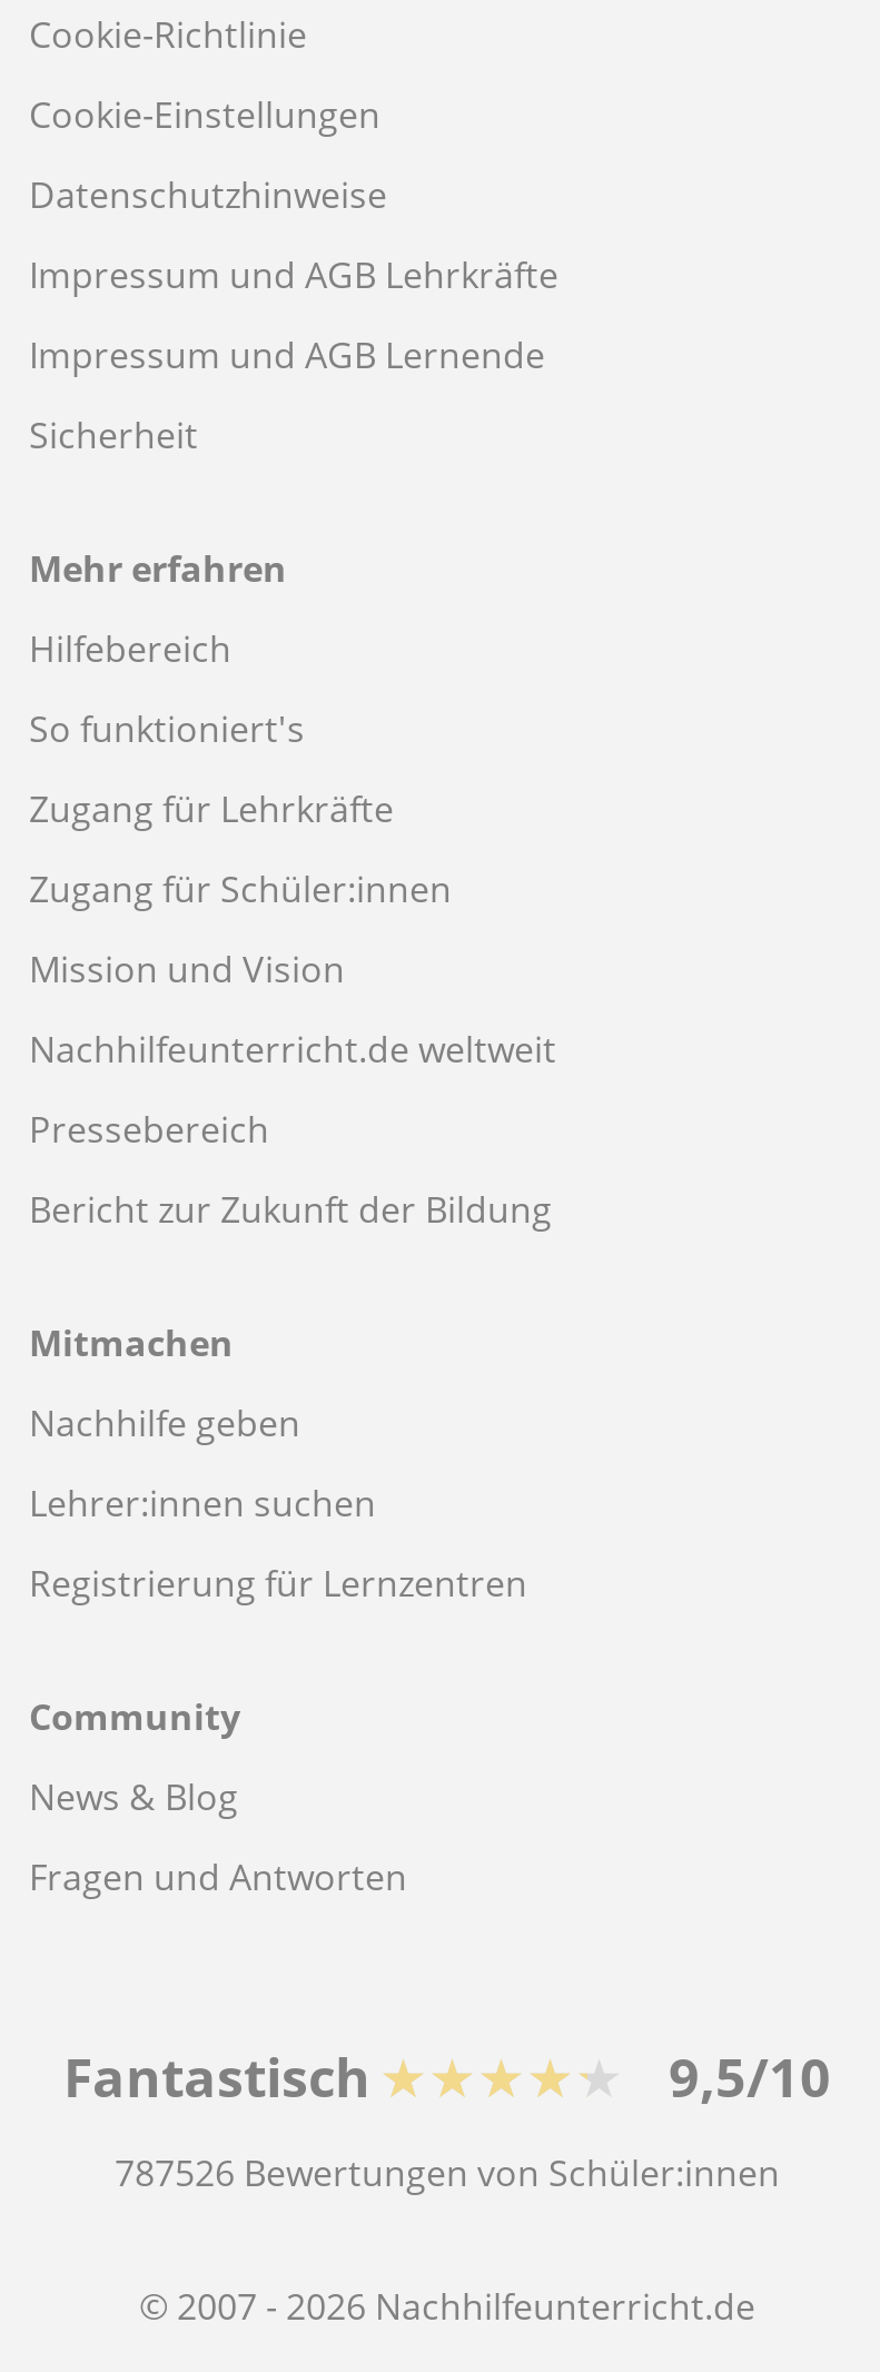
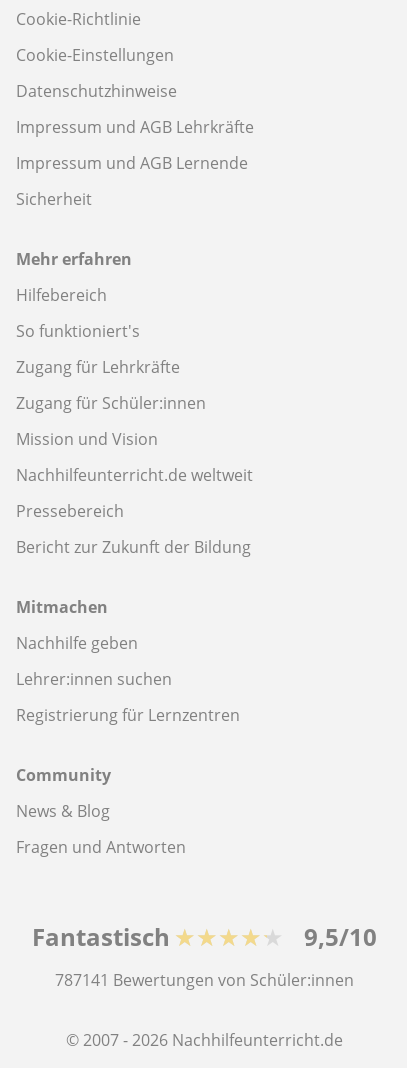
[115,2149,780,2198] 787526 Bewertungen von Schüler:innen -> [54,969,353,991] 787141 Bewertungen von Schüler:innen

